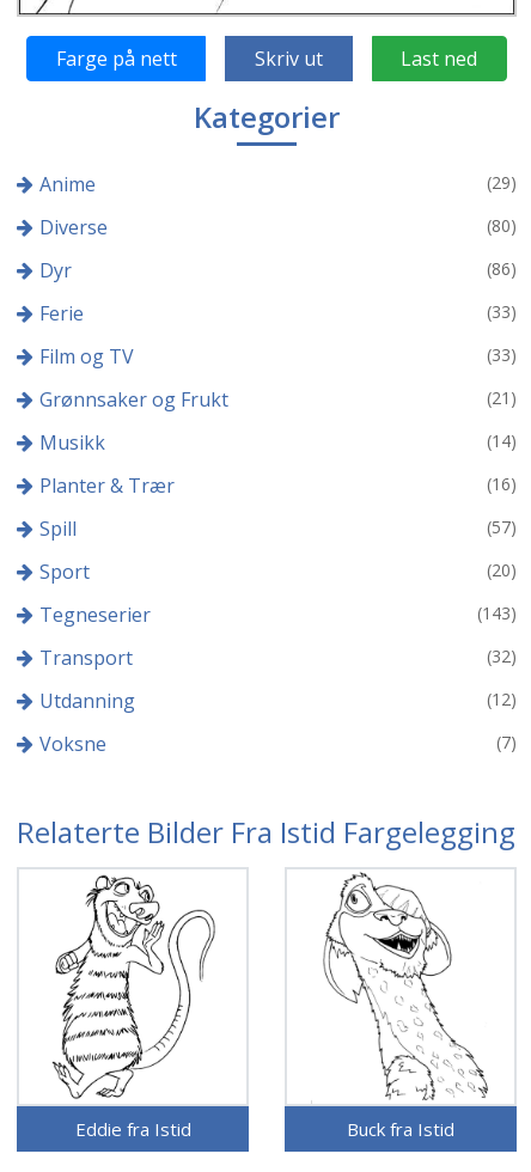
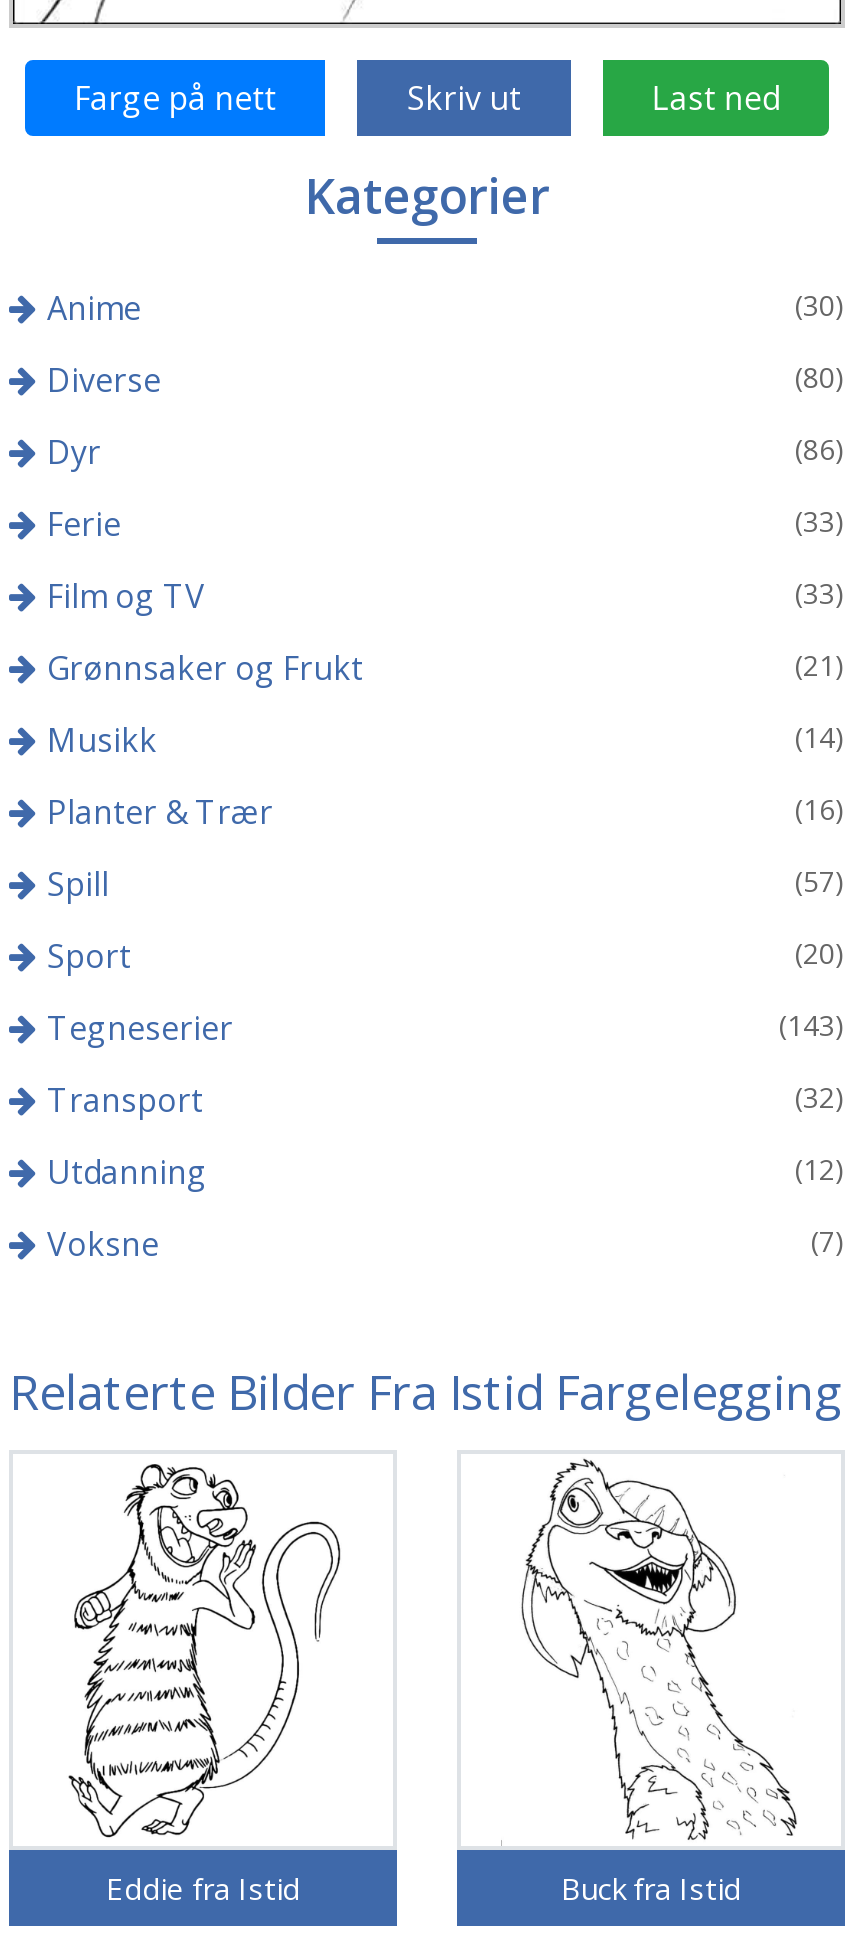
[487,171,517,193] (29) -> [795,285,845,323] (30)

